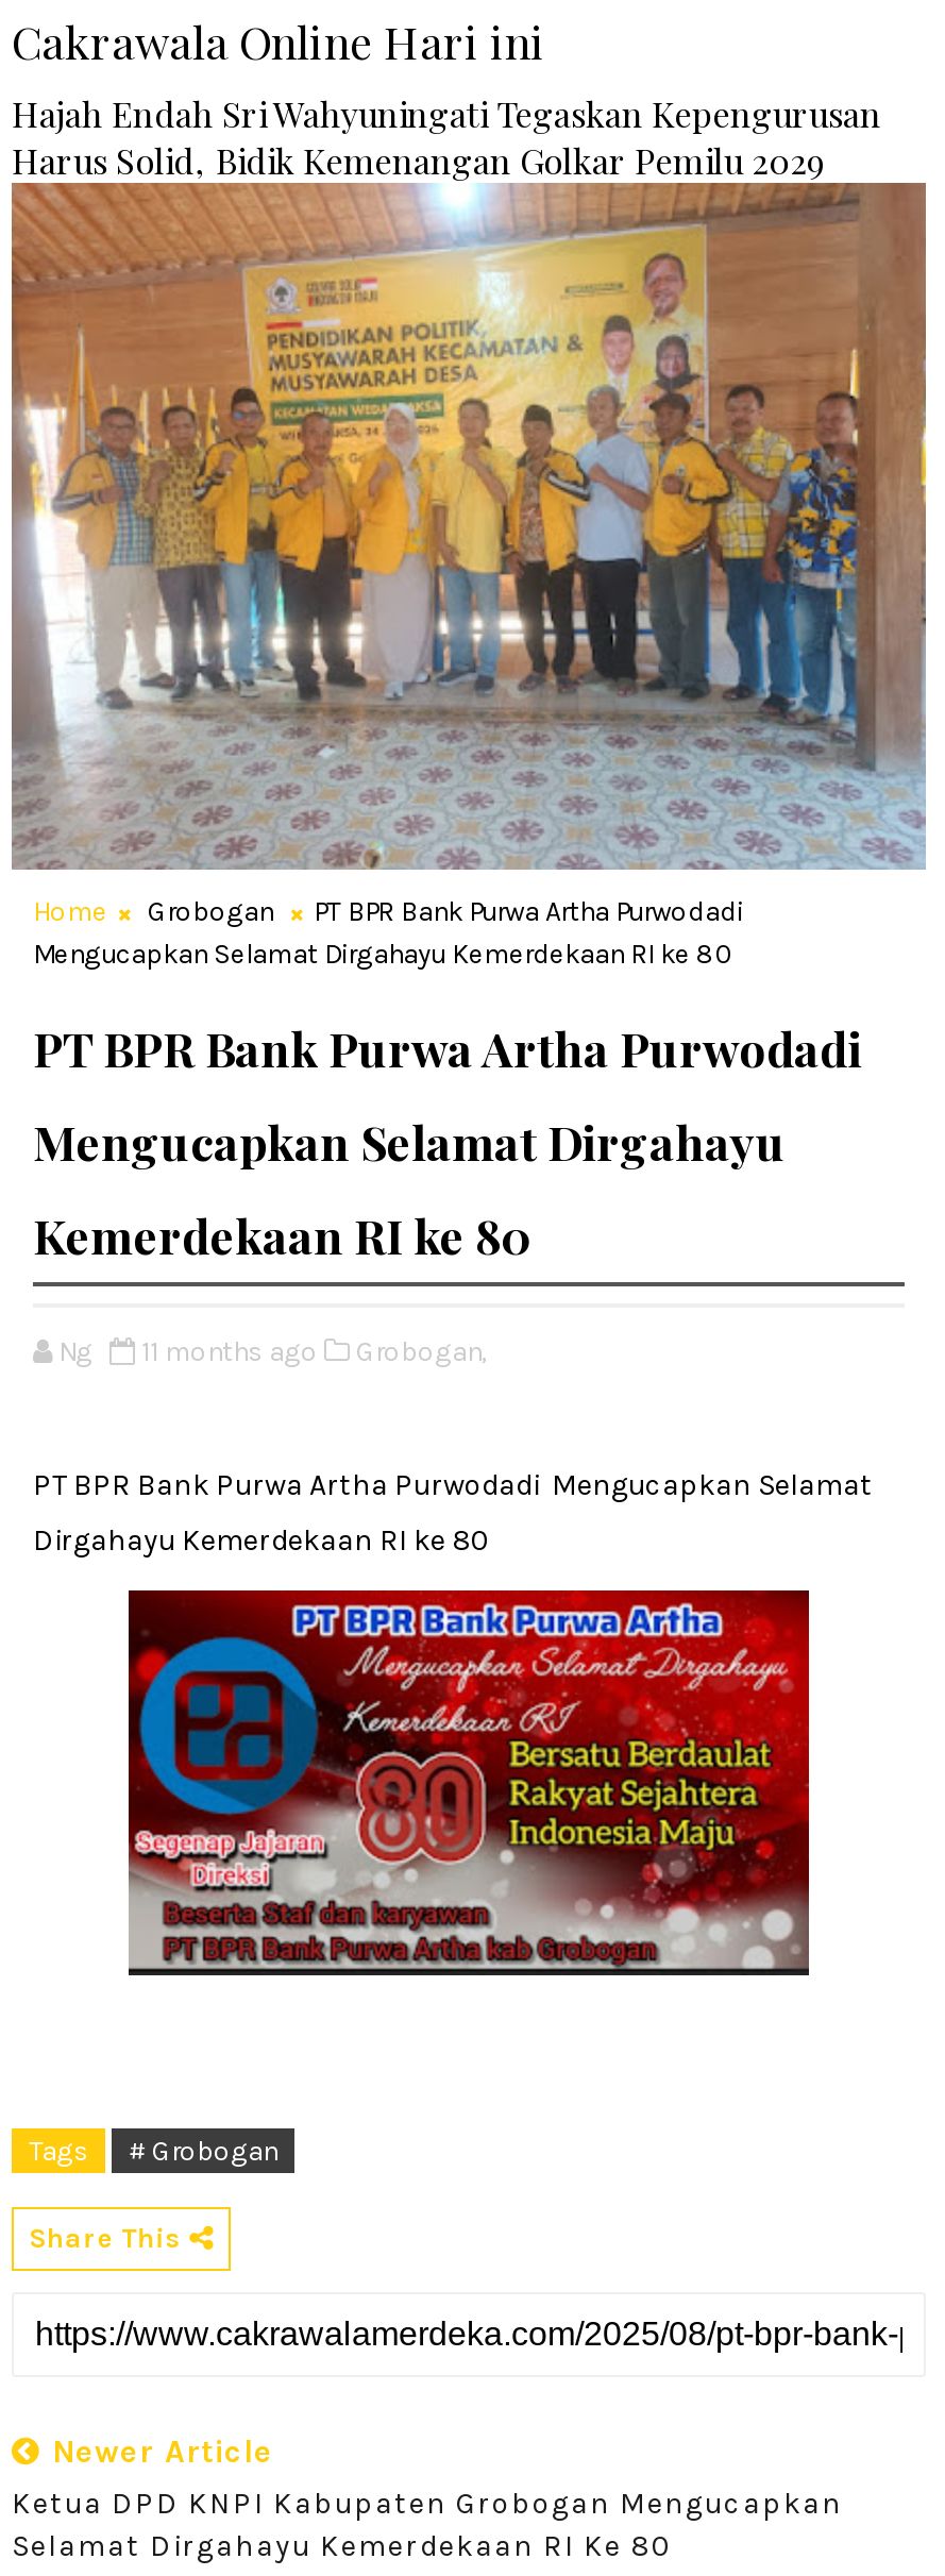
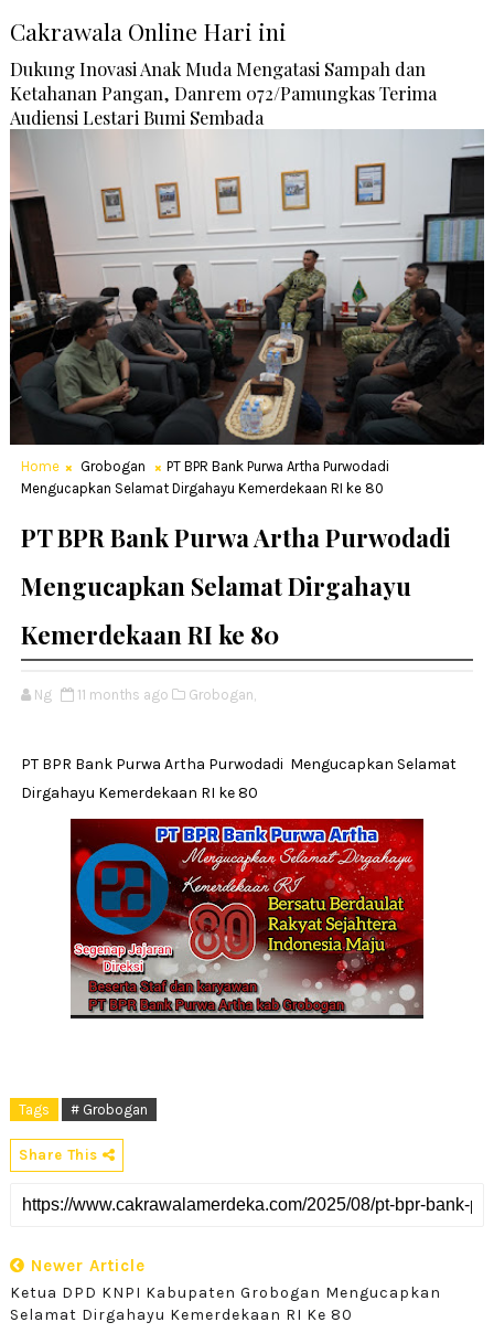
[10,90,928,870] [image] | Hajah Endah Sri Wahyuningati Tegaskan Kepengurusan | Harus Solid, Bidik Kemenangan Golkar Pemilu 2029 -> [10,57,485,445] [image] | Dukung Inovasi Anak Muda Mengatasi Sampah dan | Ketahanan Pangan, Danrem 072/Pamungkas Terima | Audiensi Lestari Bumi Sembada

